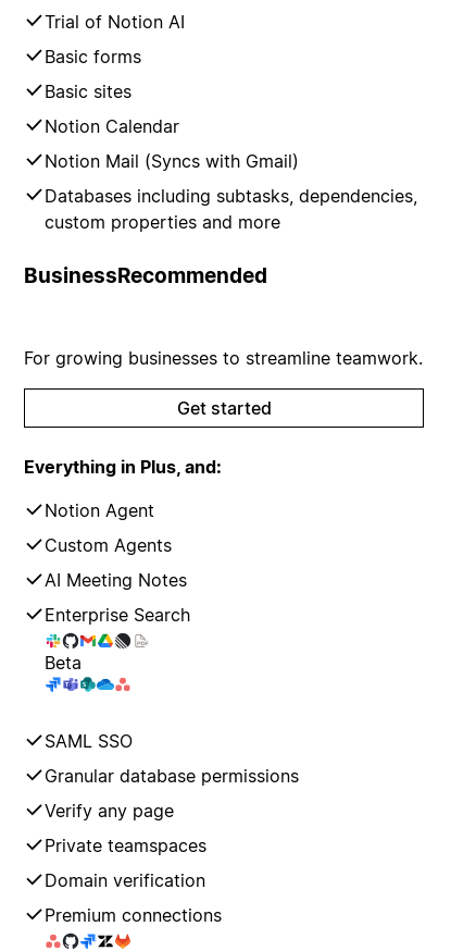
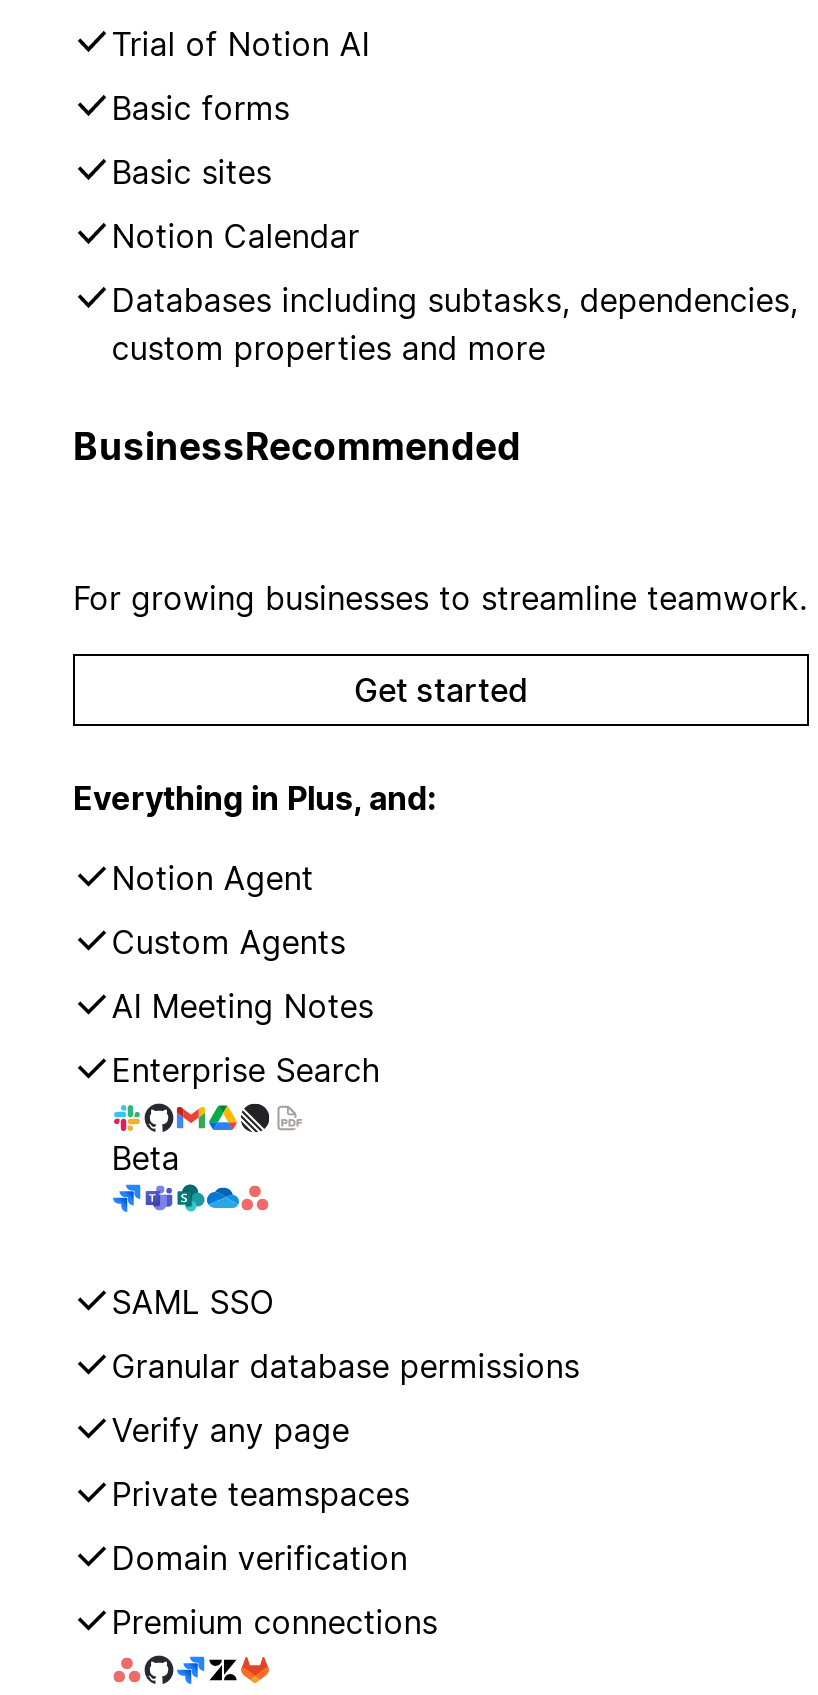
[45,150,299,172] Notion Mail (Syncs with Gmail) -> none

